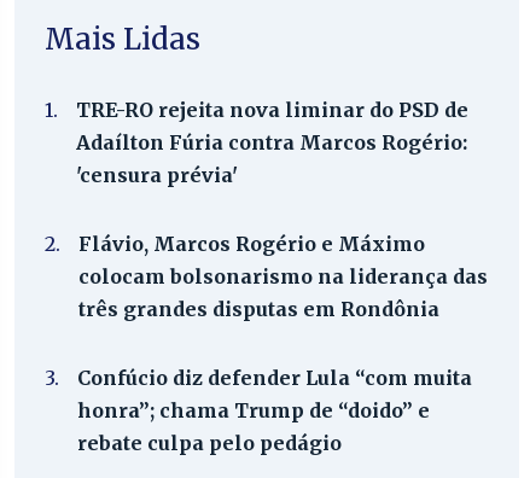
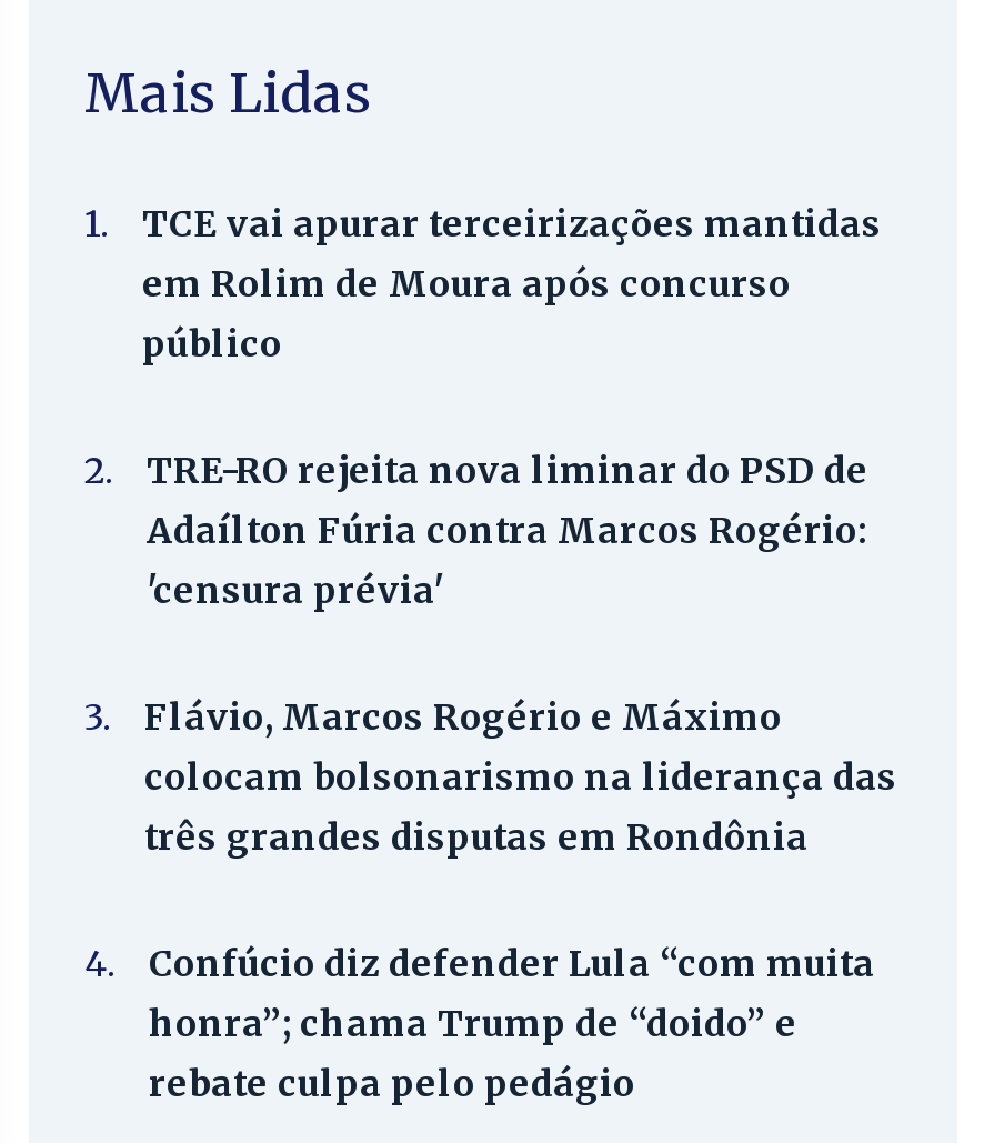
none -> [84,200,882,491] TCE vai apurar terceirizações mantidas | em Rolim de Moura após concurso | público | 2.
[45,231,425,256] 2. Flávio, Marcos Rogério e Máximo -> [84,694,782,738] 3. Flávio, Marcos Rogério e Máximo
[45,365,472,390] 3. Confúcio diz defender Lula “com muita -> [84,940,875,985] 4. Confúcio diz defender Lula “com muita

